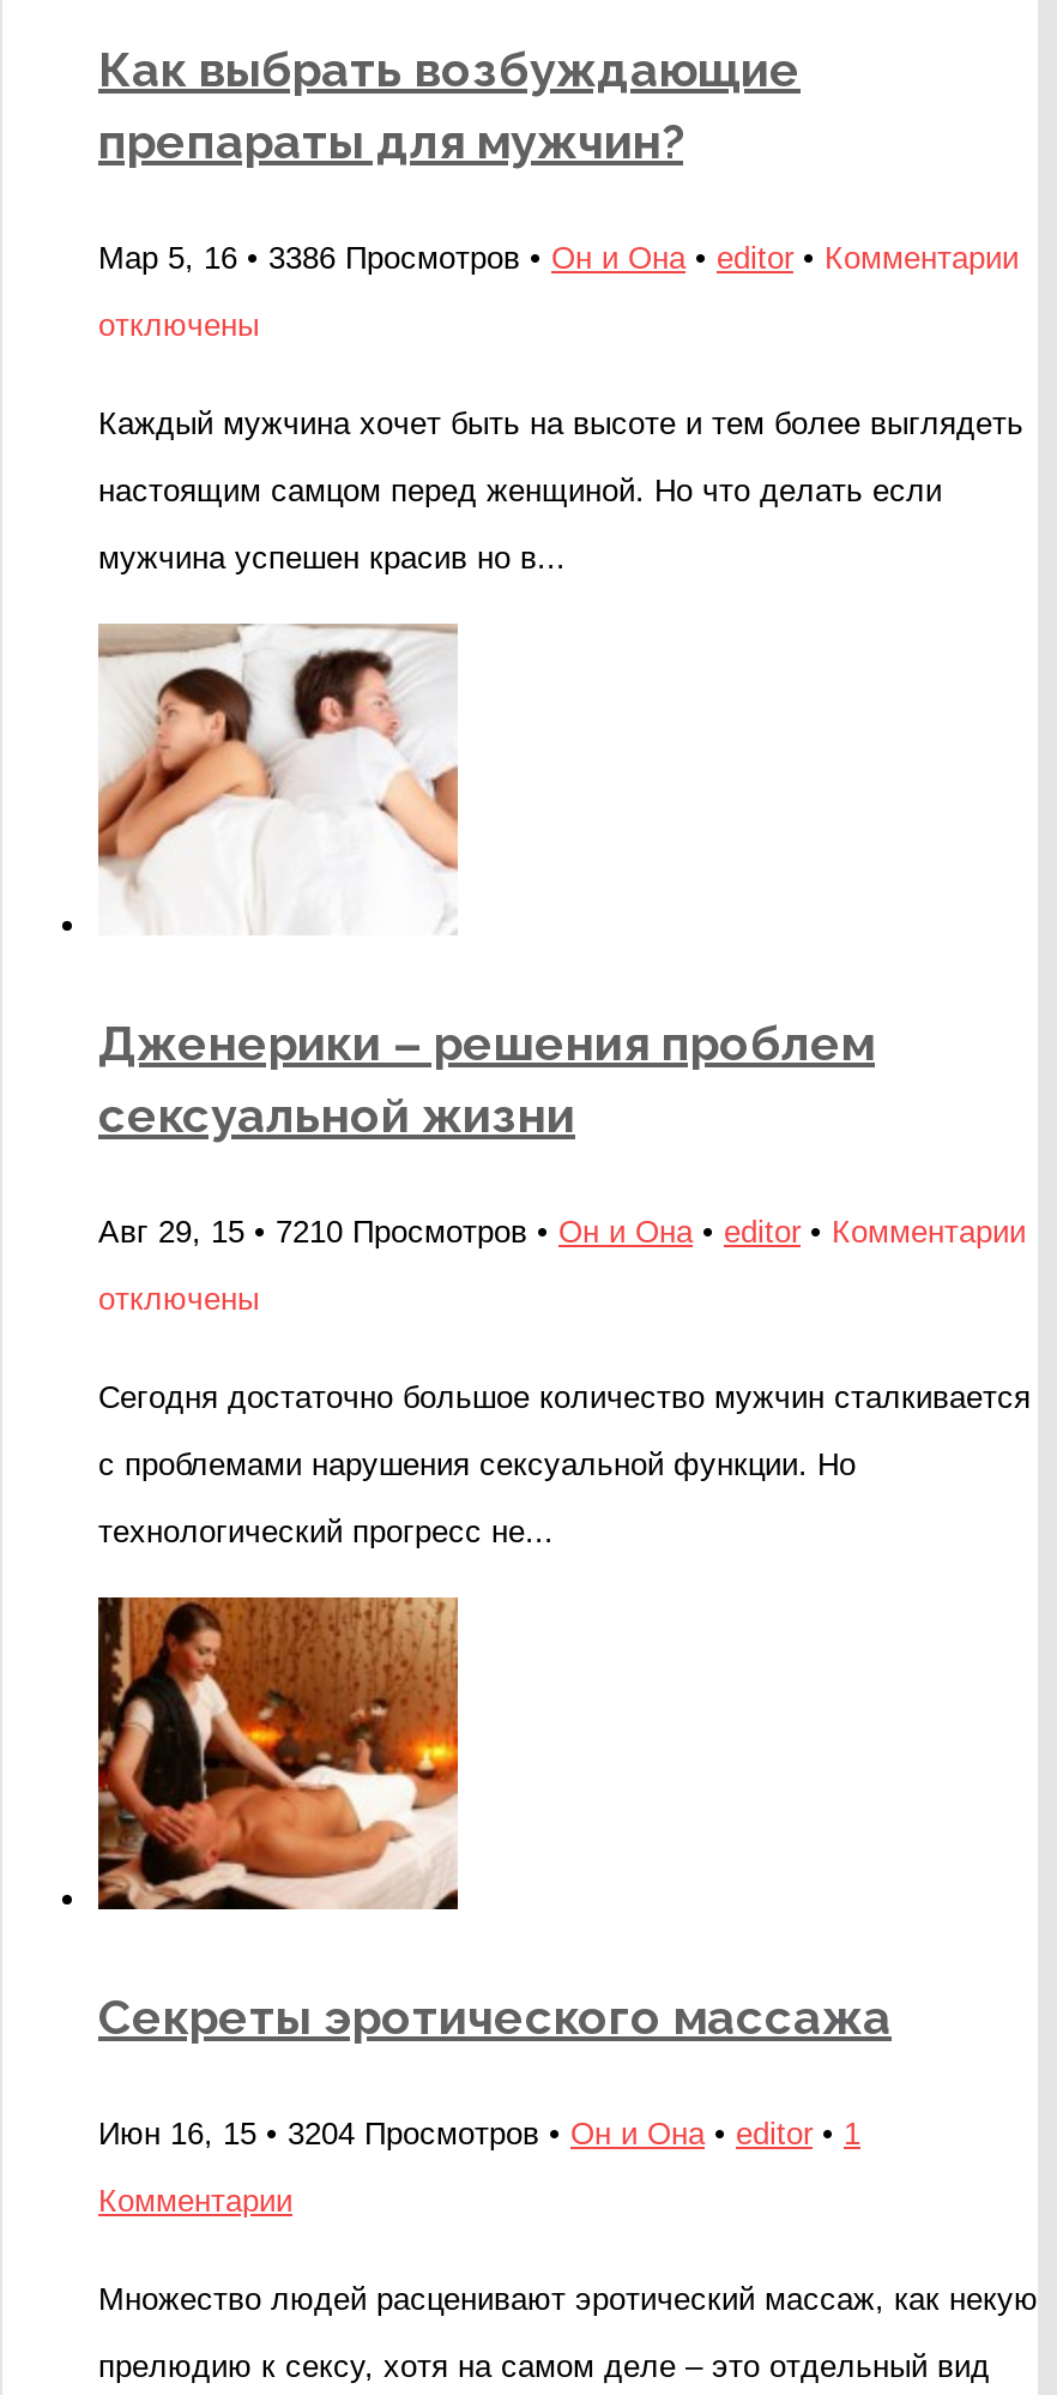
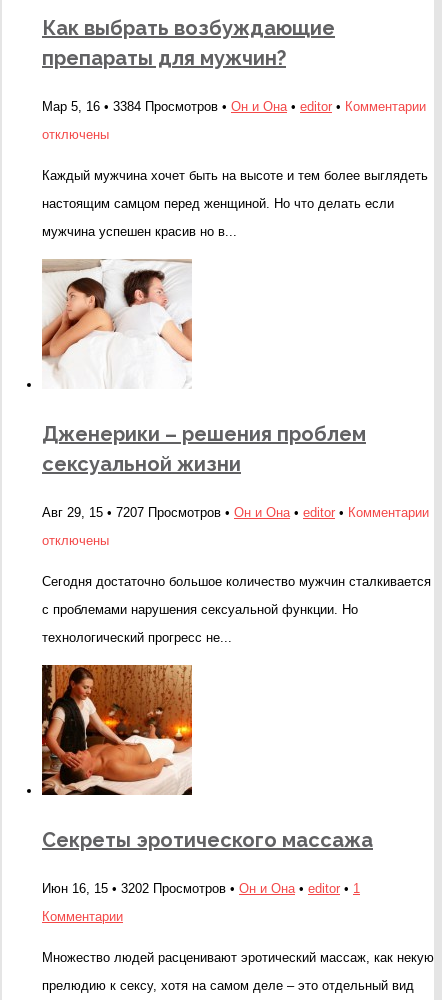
[98,236,1031,275] Мар 5, 16 • 3386 Просмотров • Он и Она • editor • Комментарии к -> [42,97,431,113] Мар 5, 16 • 3384 Просмотров • Он и Она • editor • Комментарии к
[98,1210,1038,1248] Авг 29, 15 • 7210 Просмотров • Он и Она • editor • Комментарии к -> [42,503,434,519] Авг 29, 15 • 7207 Просмотров • Он и Она • editor • Комментарии к
[98,2114,860,2150] Июн 16, 15 • 3204 Просмотров • Он и Она • editor • 1 -> [42,880,360,895] Июн 16, 15 • 3202 Просмотров • Он и Она • editor • 1

